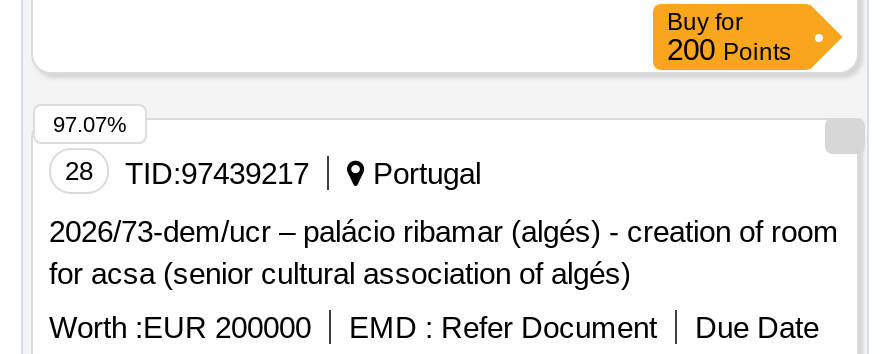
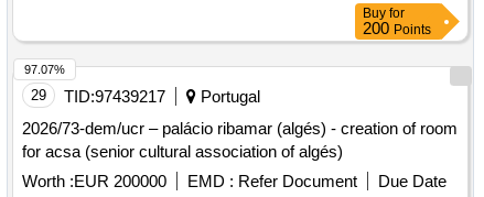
[65,156,481,190] 28 TID:97439217 Portugal -> [31,87,260,106] 29 TID:97439217 Portugal

